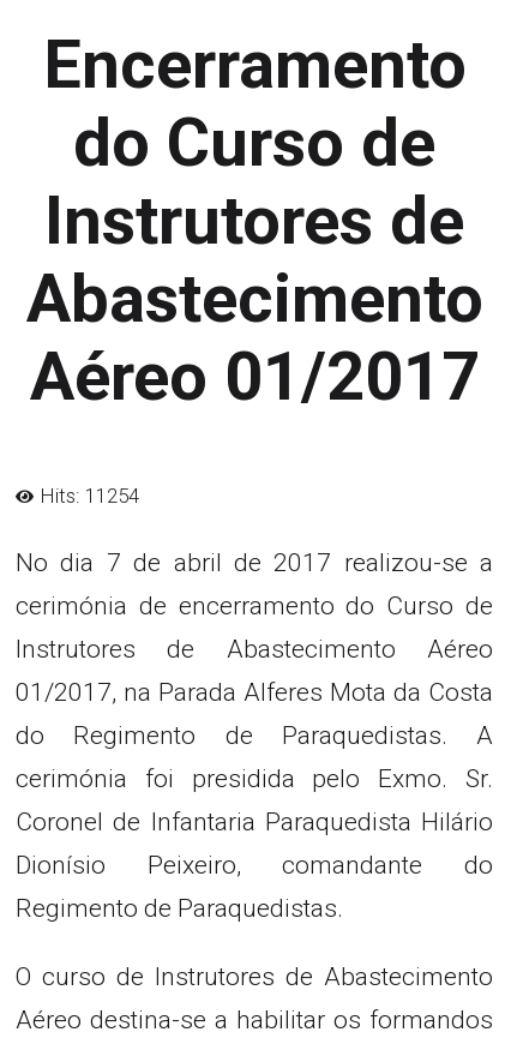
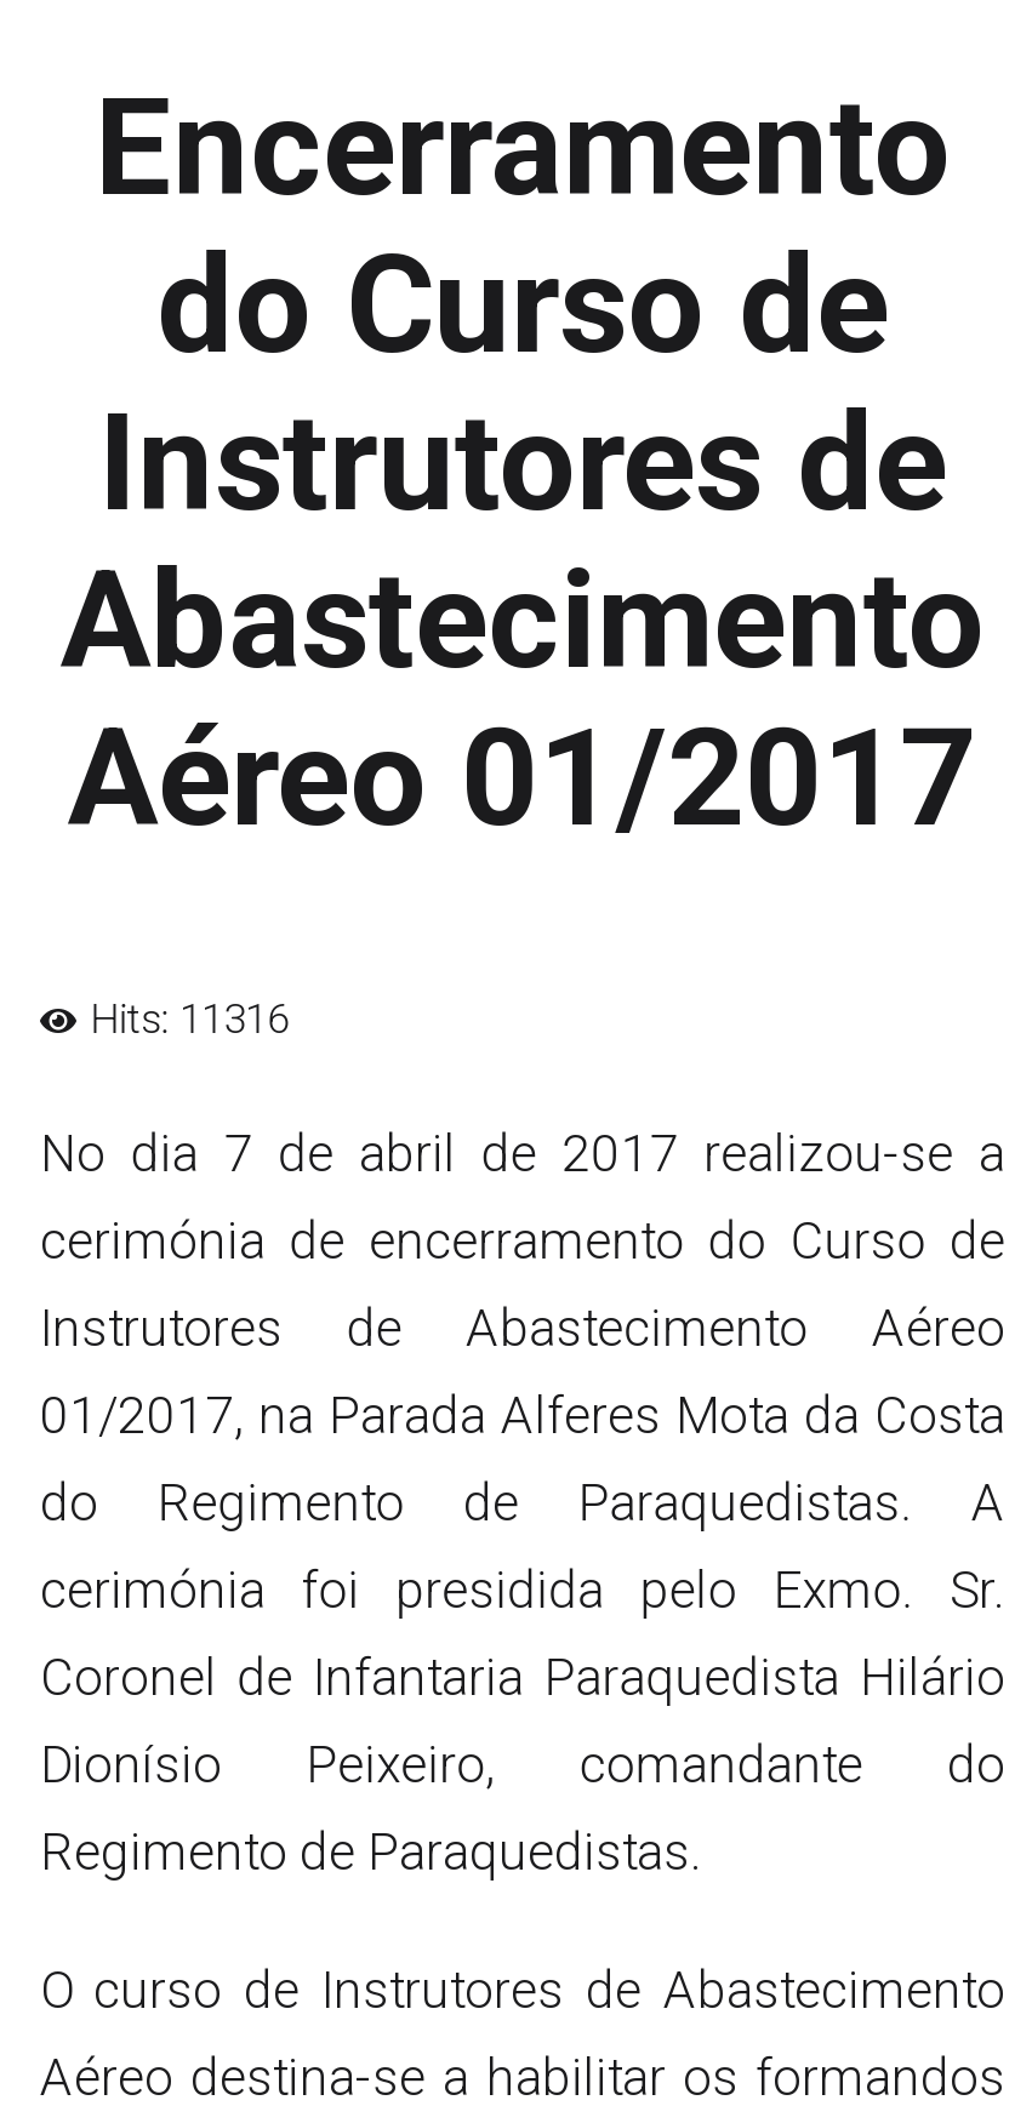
[40,484,139,508] Hits: 11254 -> [90,994,289,1043] Hits: 11316

